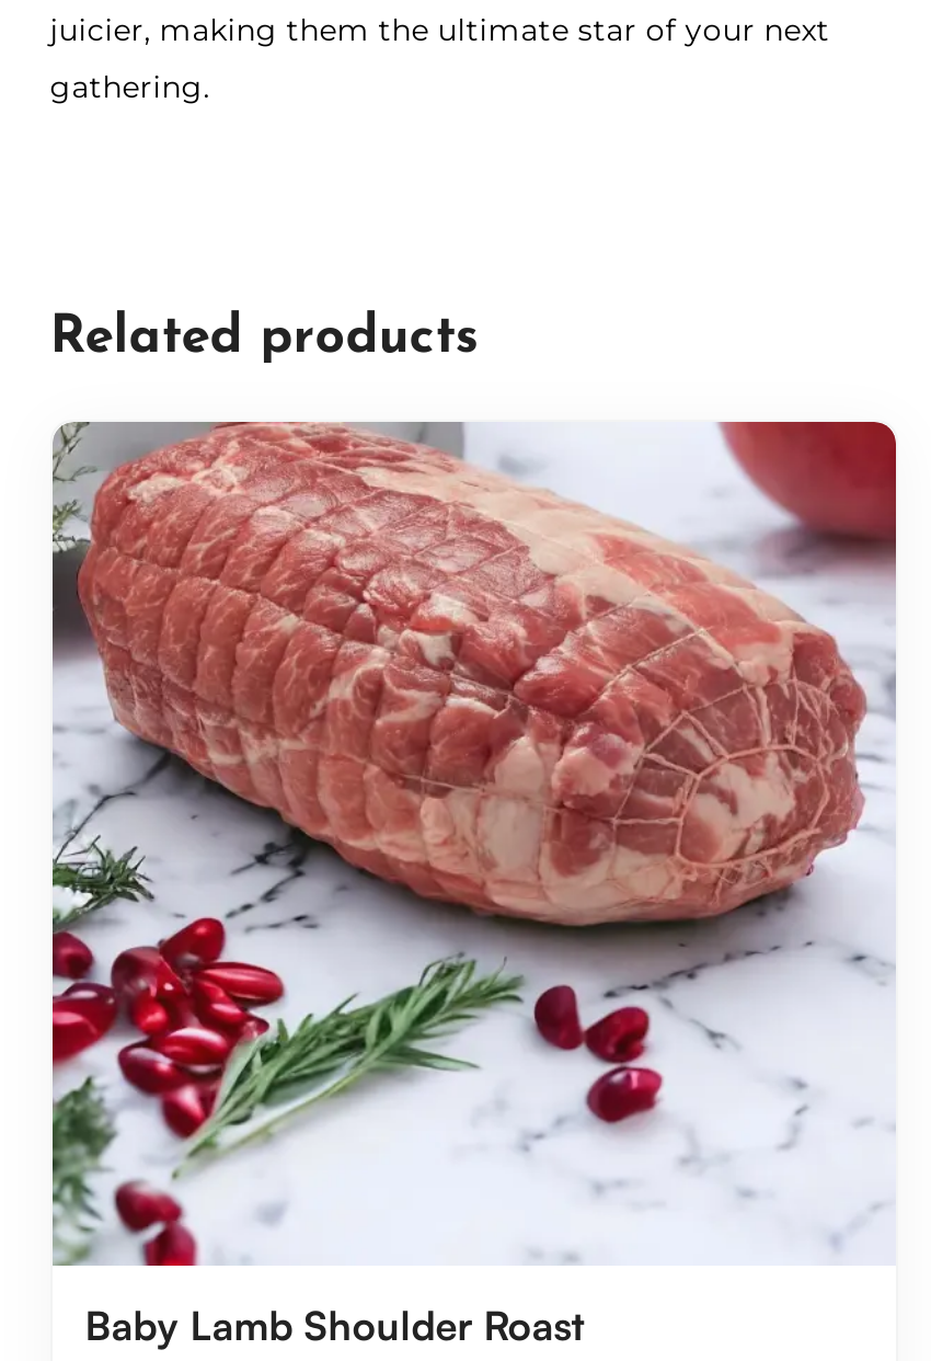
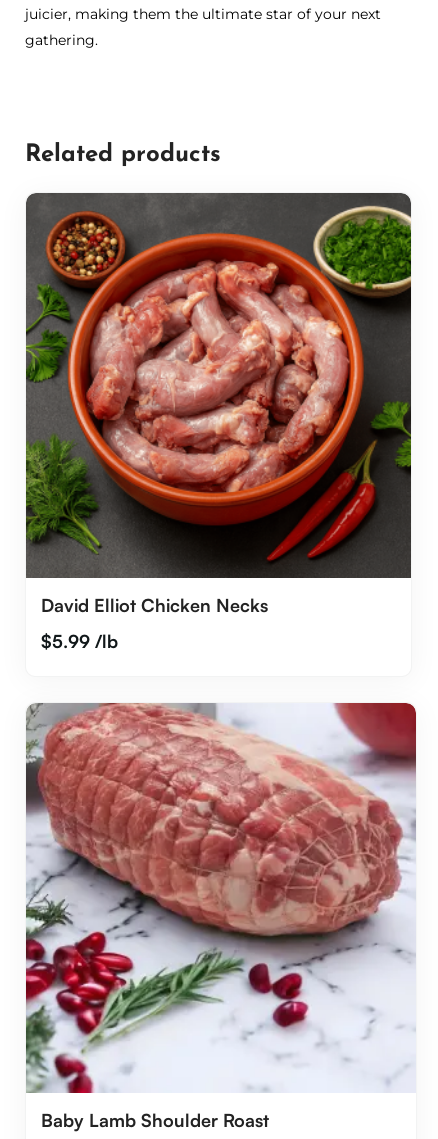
none -> [25,192,412,652] [image] | David Elliot Chicken Necks | $5.99 /lb
moved [53,420,898,1143] -> [26,702,417,1036]: [image]

